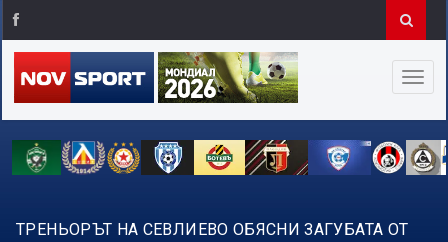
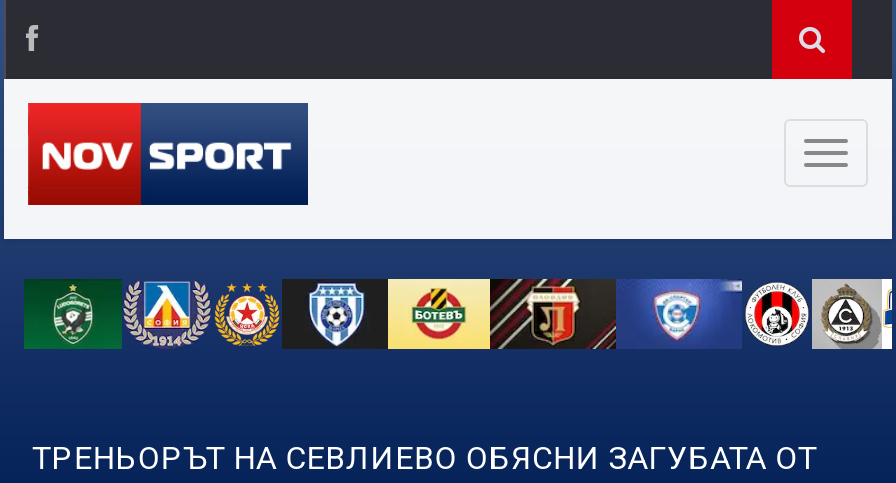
[157,51,299,104] [image] -> none

